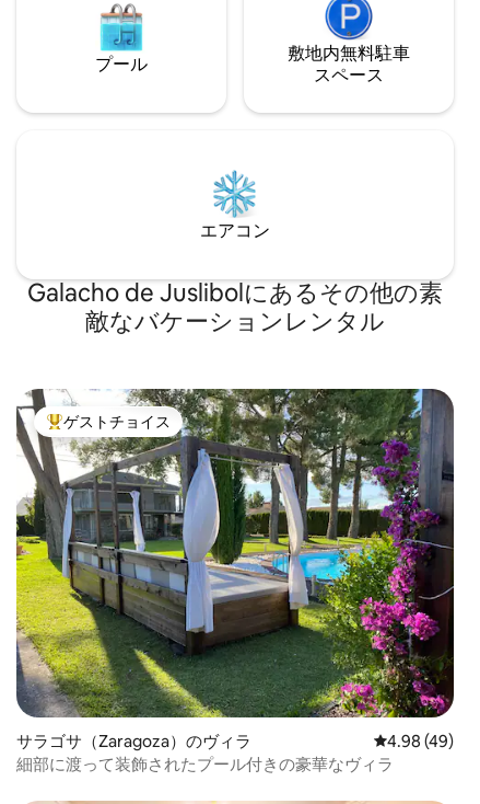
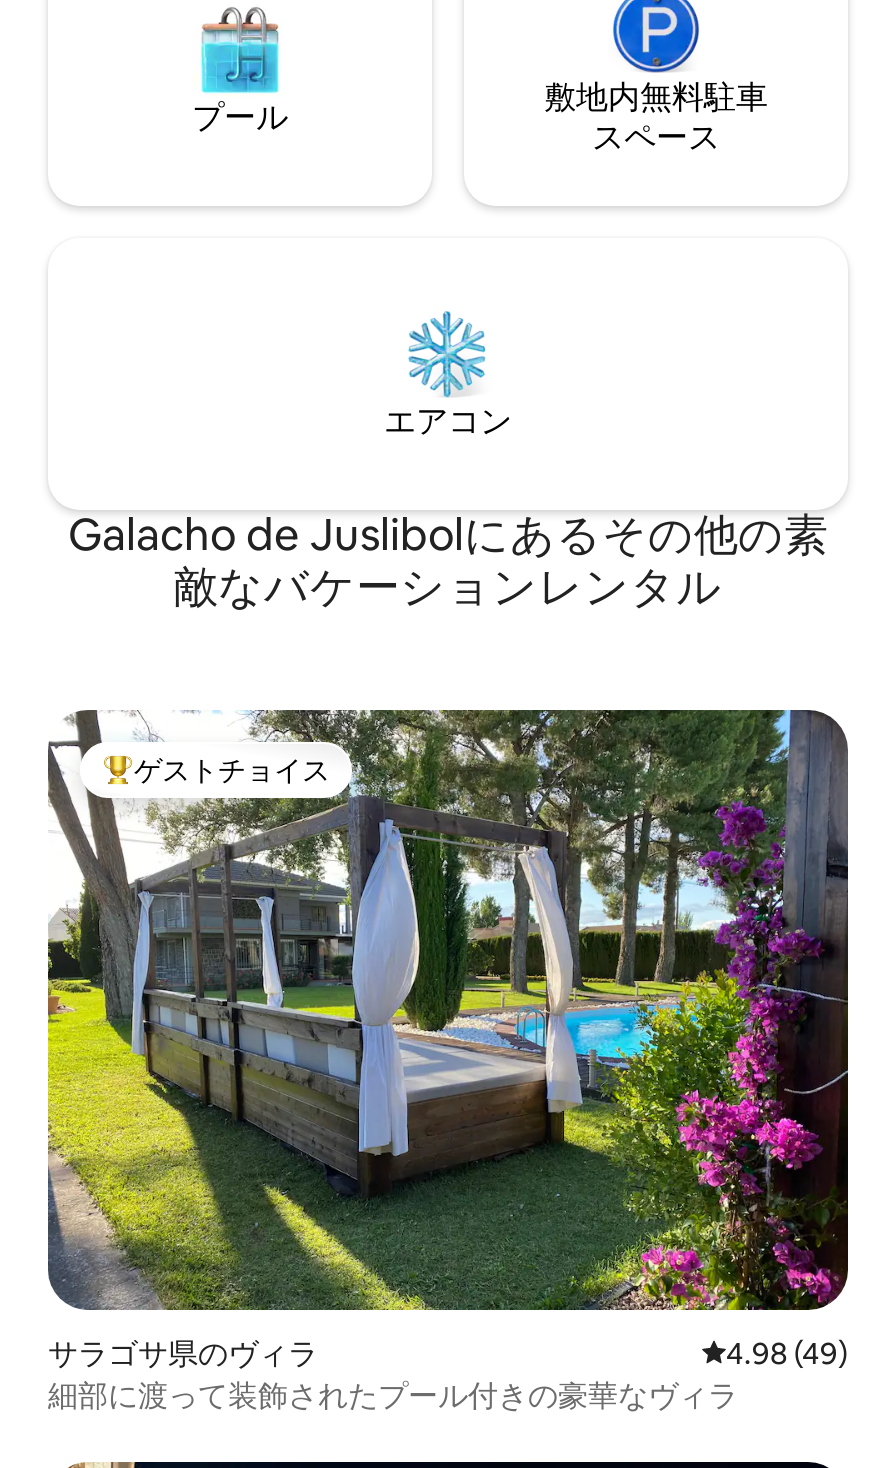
[16,731,251,752] サラゴサ（Zaragoza）のヴィラ -> [48,1335,318,1373] サラゴサ県のヴィラ

